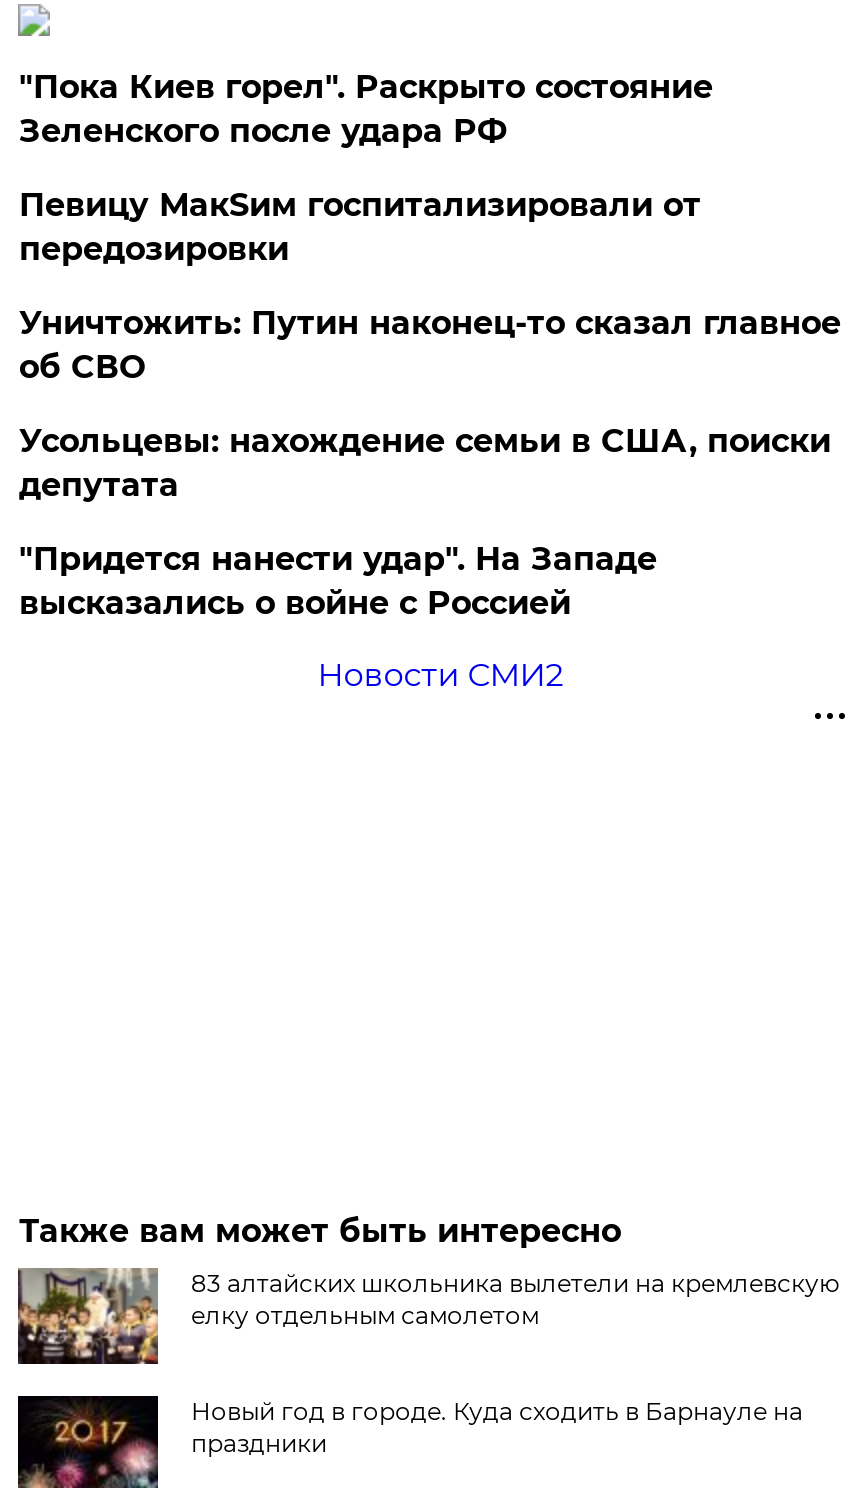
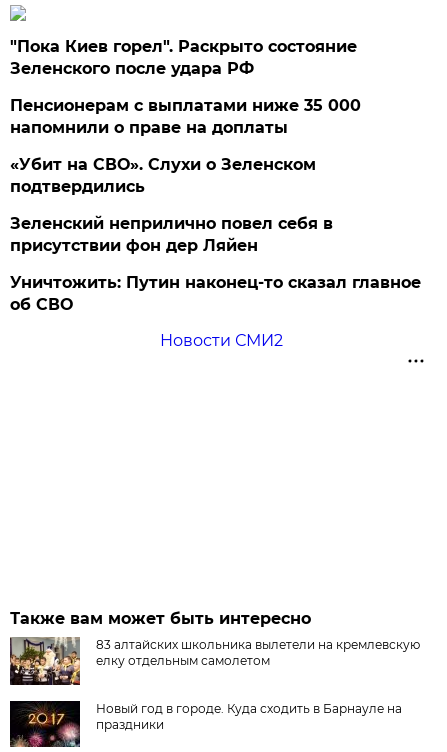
[19,186,701,268] Певицу МакSим госпитализировали от | передозировки -> [10,96,361,255] Пенсионерам с выплатами ниже 35 000 | напомнили о праве на доплаты | «Убит на СВО». Слухи о Зеленском | подтвердились | Зеленский неприлично повел cебя в | присутствии фон дер Ляйен
moved [19,304,841,386] -> [10,273,421,314]: Уничтожить: Путин наконец-то сказал главное | об СВО
[19,422,831,622] Усольцевы: нахождение семьи в США, поиски | депутата | "Придется нанести удар". На Западе | высказались о войне с Россией -> none

